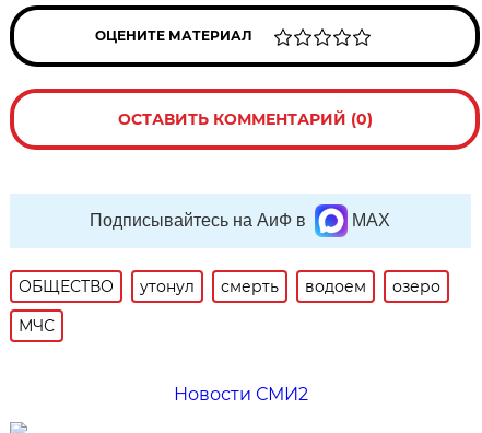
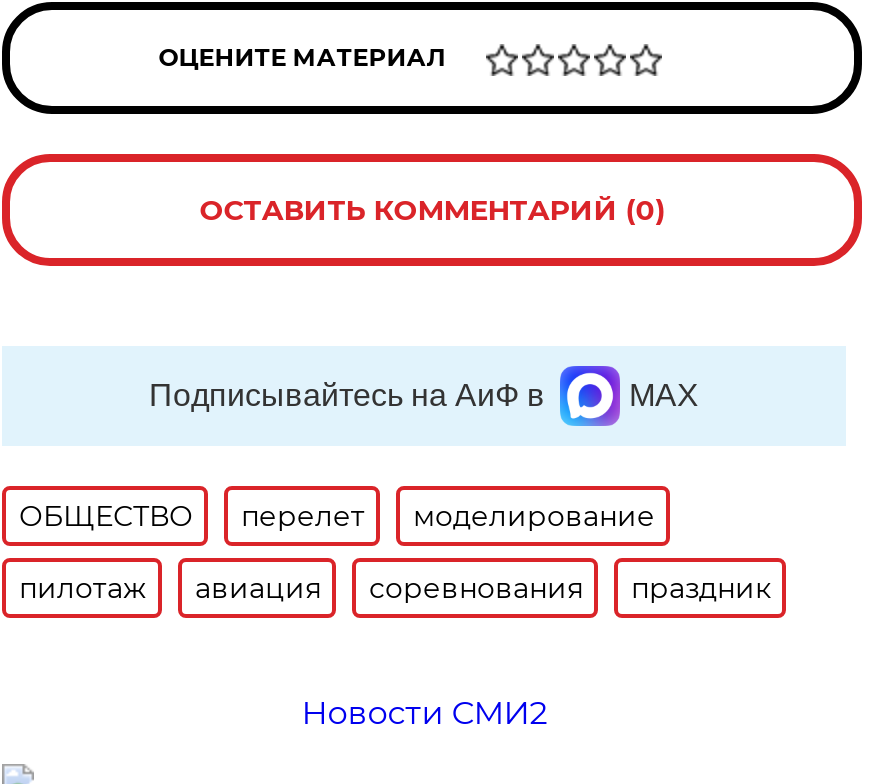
[140,277,441,296] утонул | смерть | водоем | озеро -> [241,498,655,534] перелет | моделирование
[19,316,55,336] МЧС -> [19,570,771,606] пилотаж | авиация | соревнования | праздник

